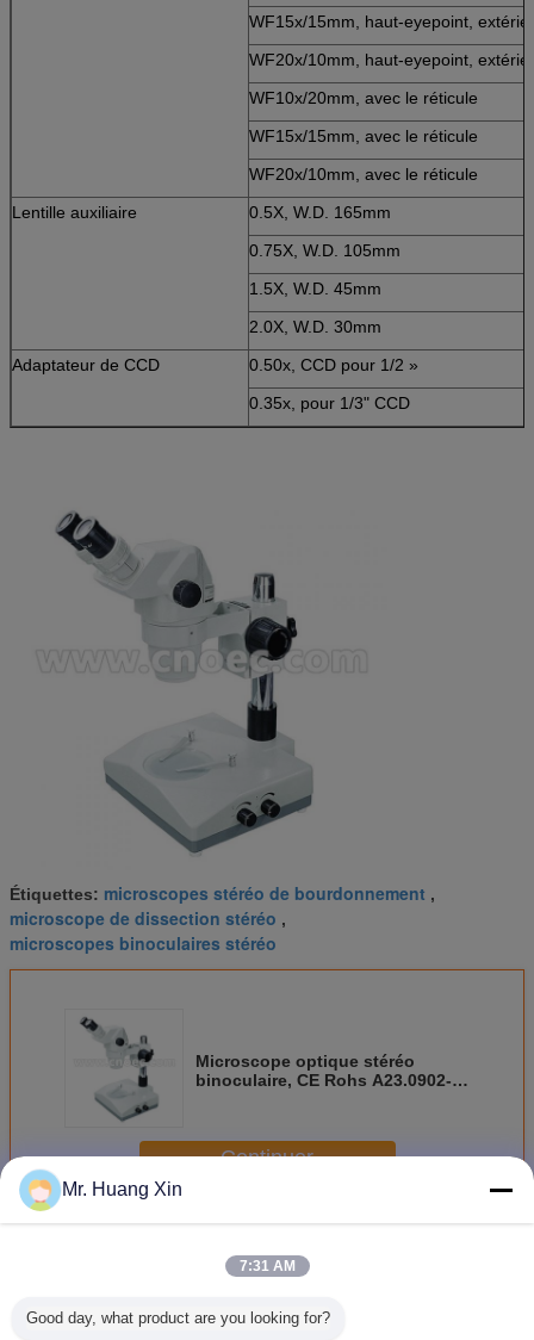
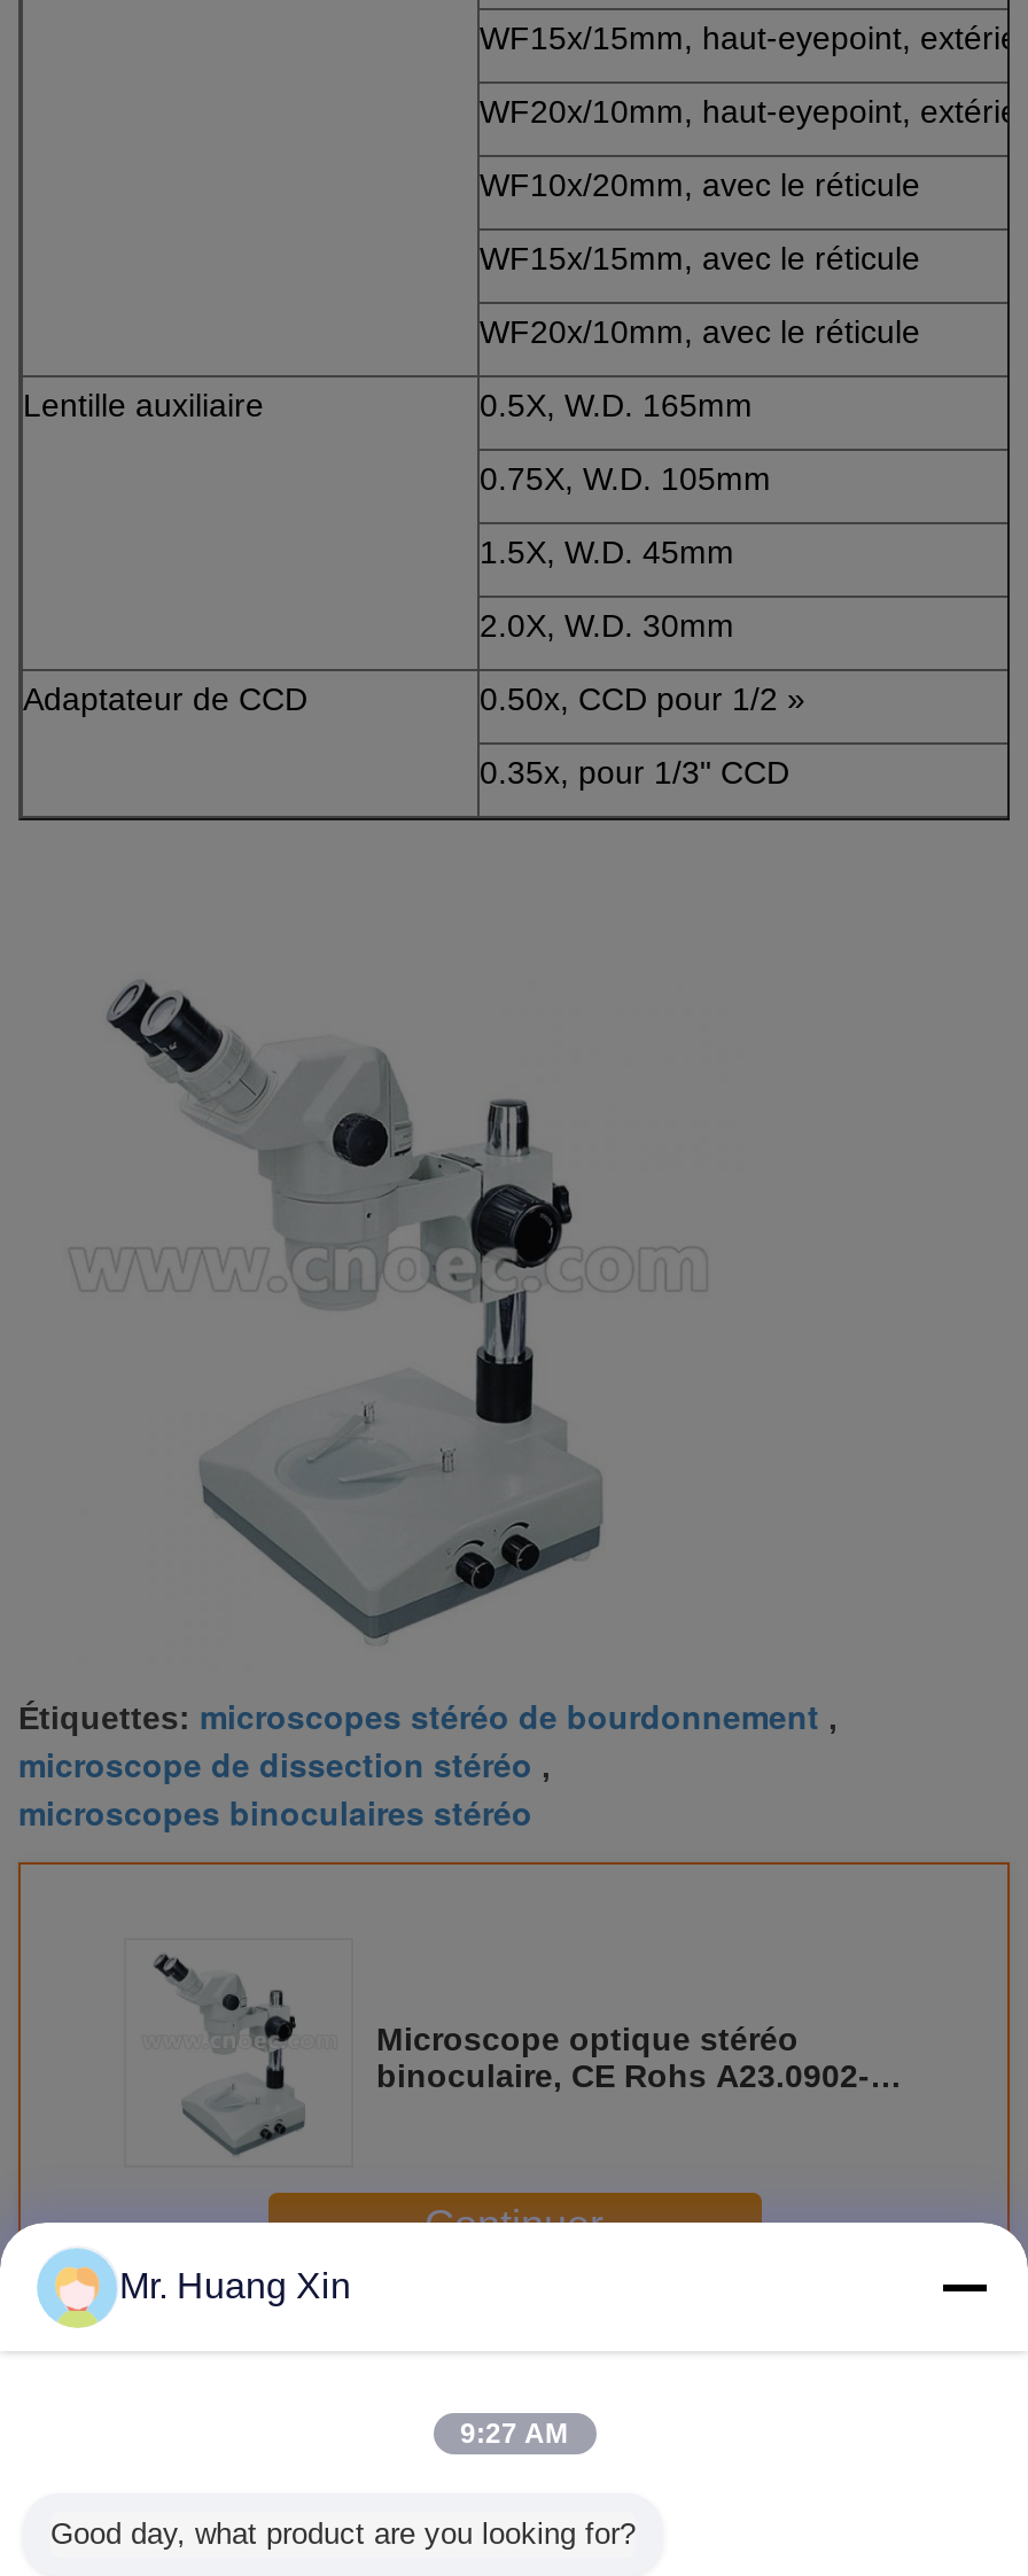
[239,1258,295,1274] 7:31 AM -> [460,2418,568,2450] 9:27 AM

